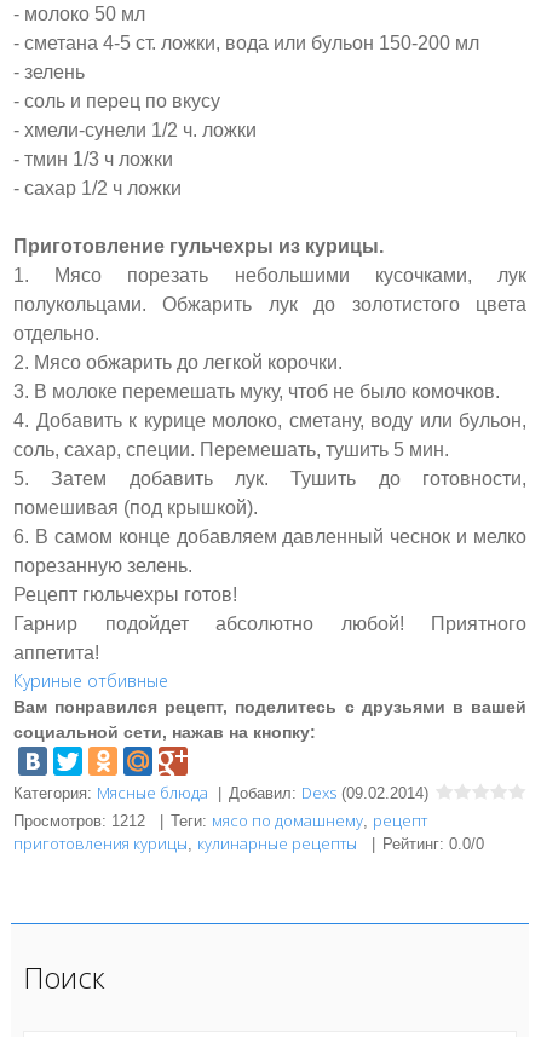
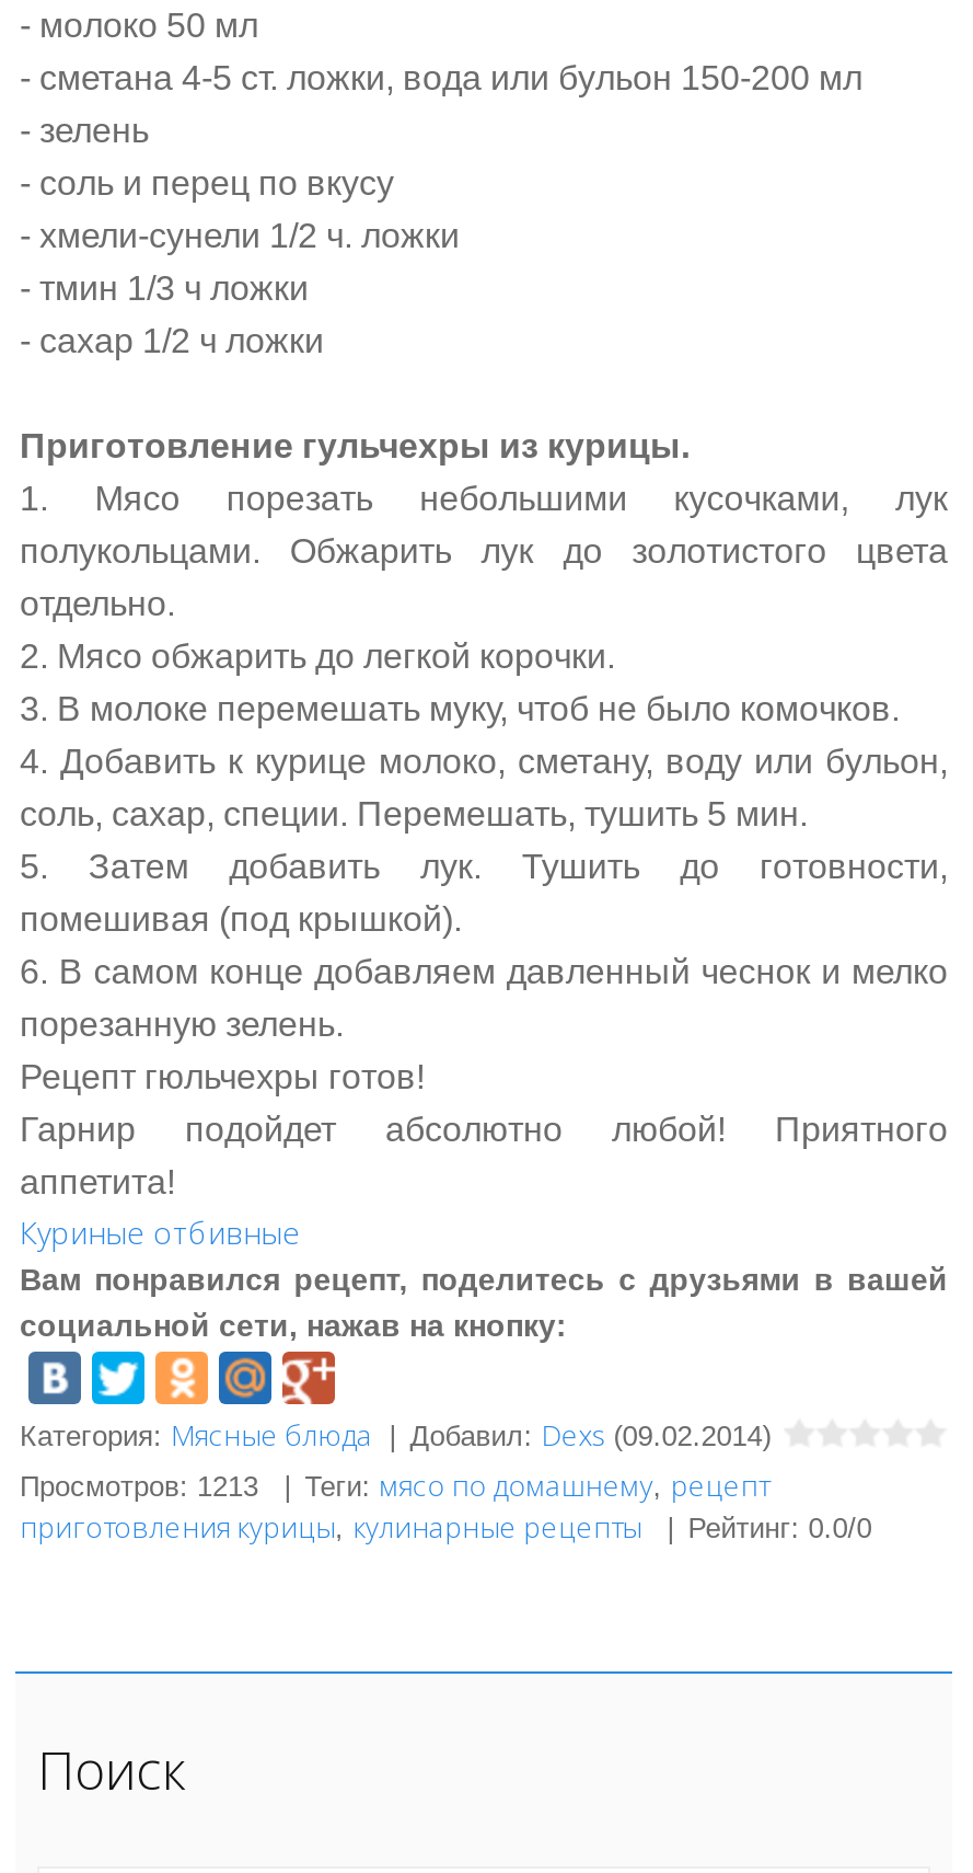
[13,812,145,831] Просмотров: 1212 -> [20,1471,258,1504] Просмотров: 1213

